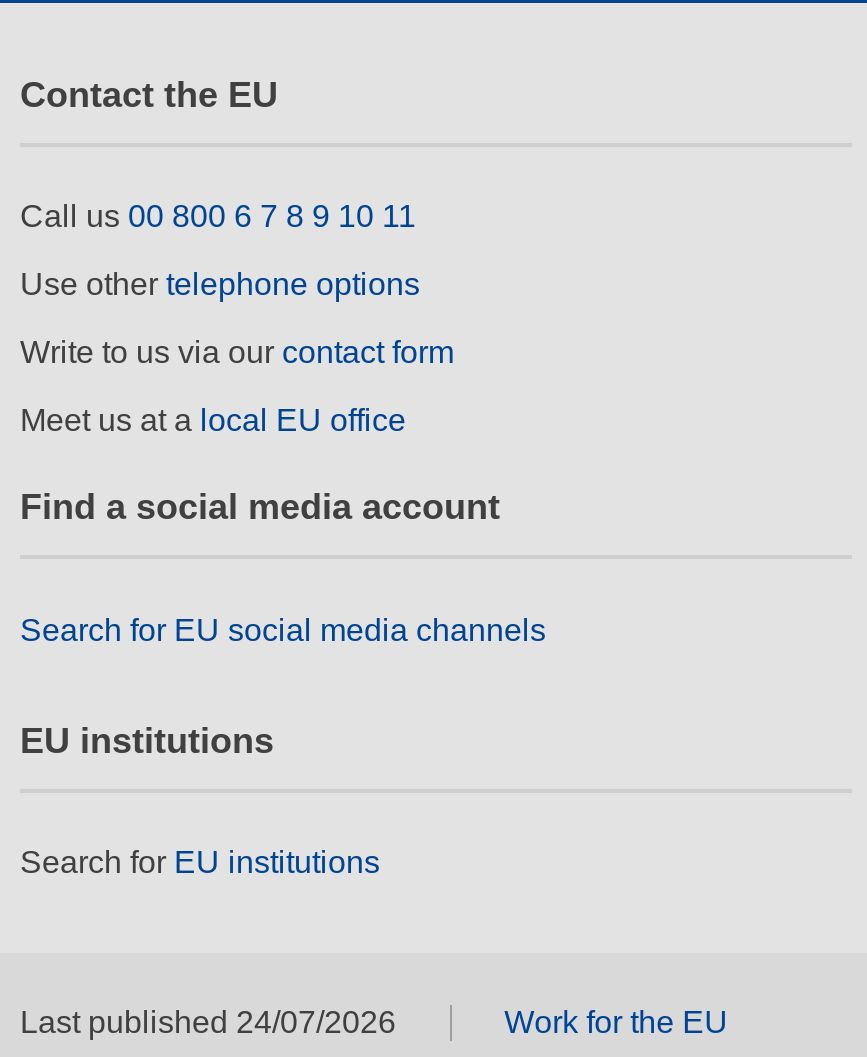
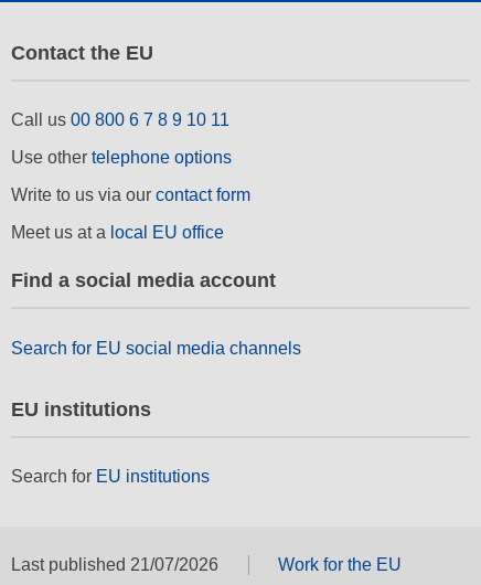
[20,1006,396,1040] Last published 24/07/2026 -> [11,556,218,575] Last published 21/07/2026

